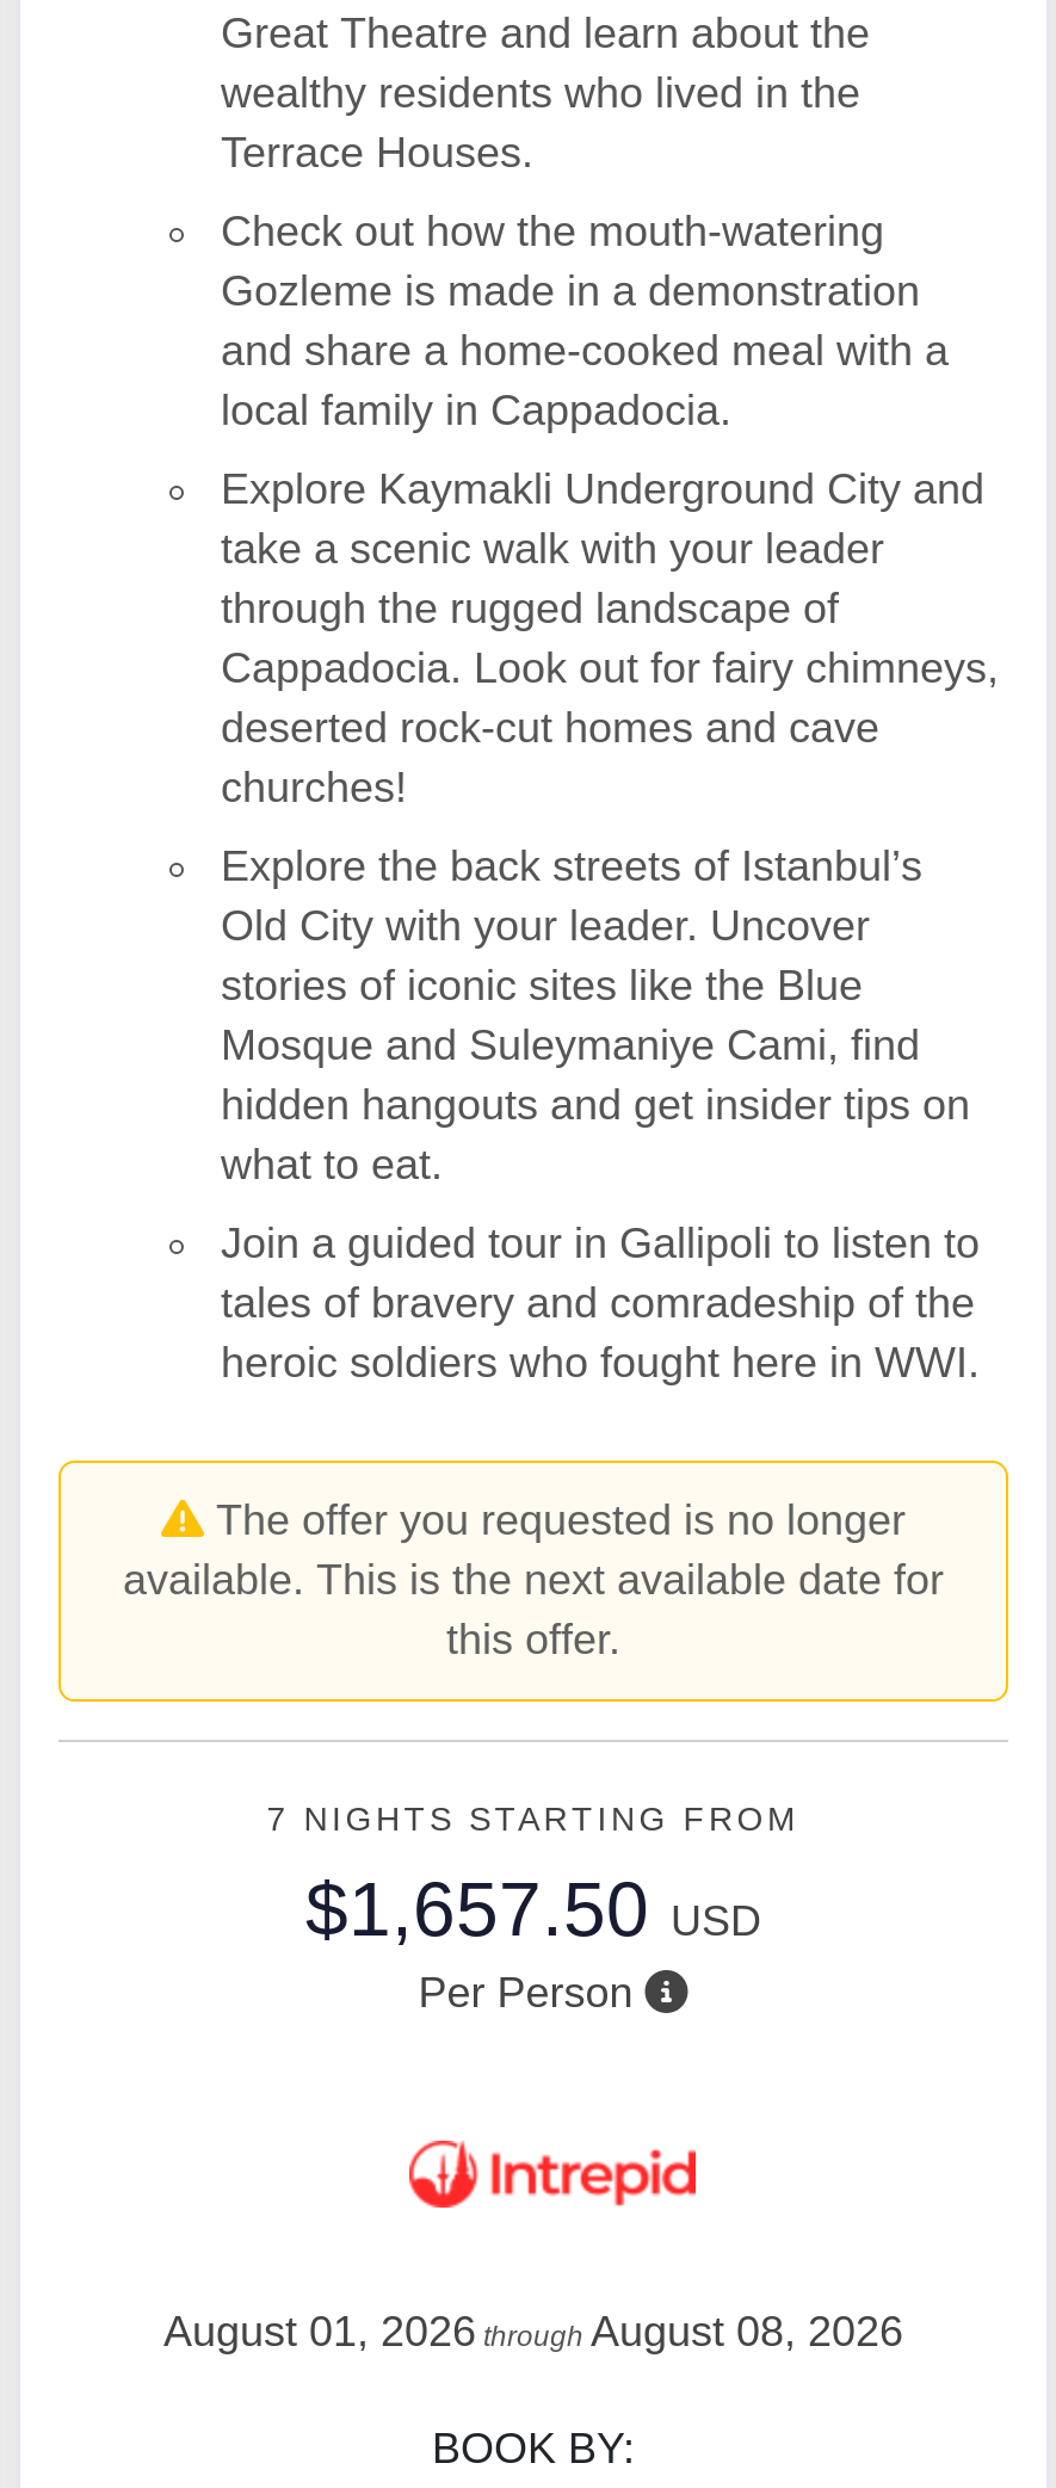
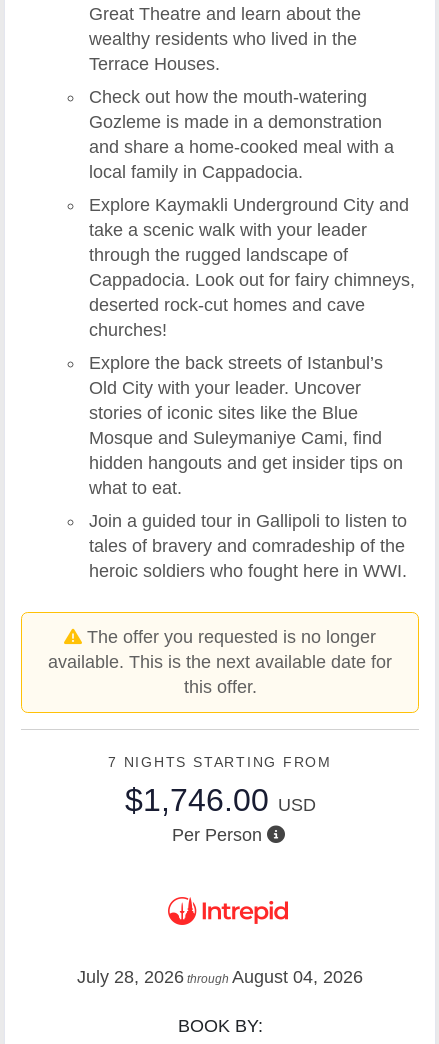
[305,1865,761,1951] $1,657.50 USD -> [124,782,315,818] $1,746.00 USD
[163,2307,903,2355] August 01, 2026 through August 08, 2026 -> [77,967,363,987] July 28, 2026 through August 04, 2026

